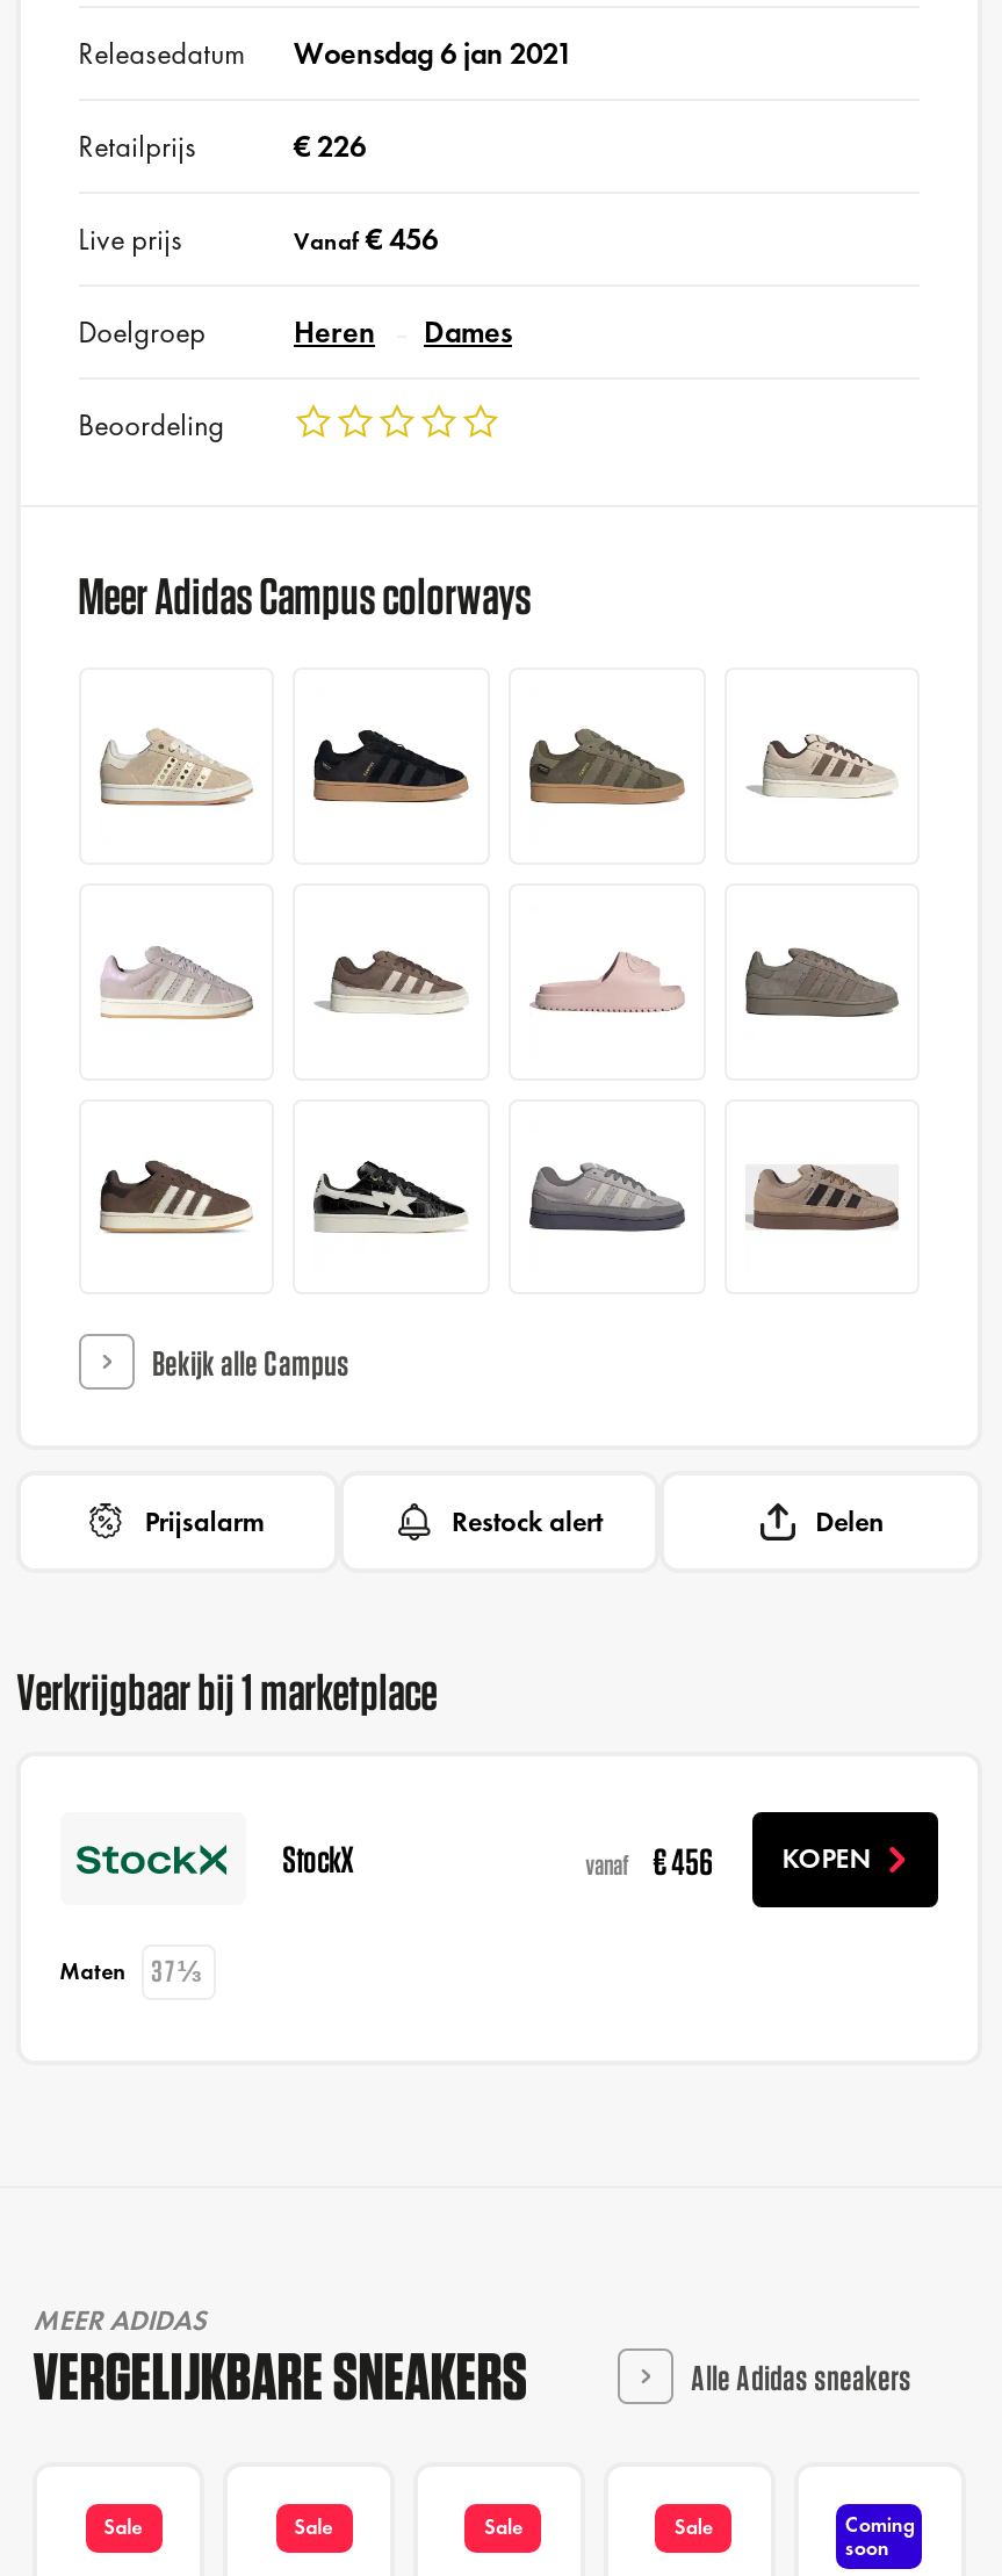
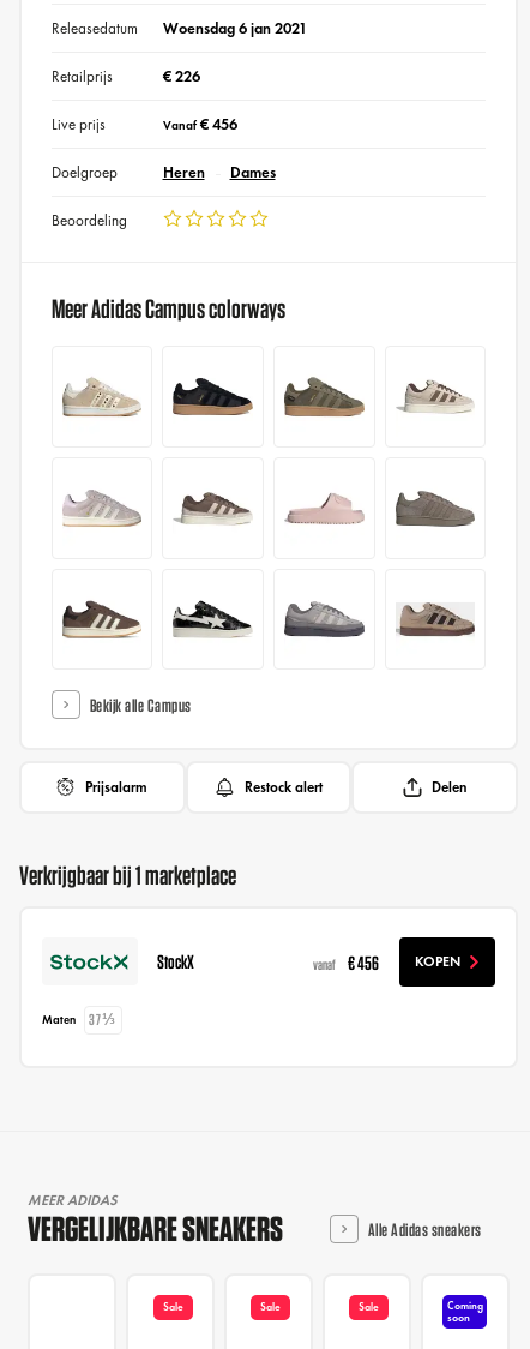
[104,2514,143,2542] Sale -> none

